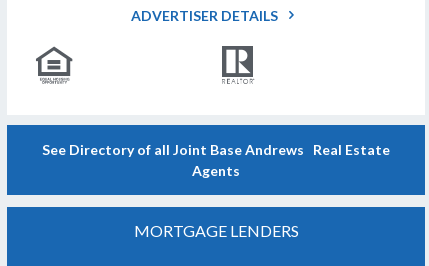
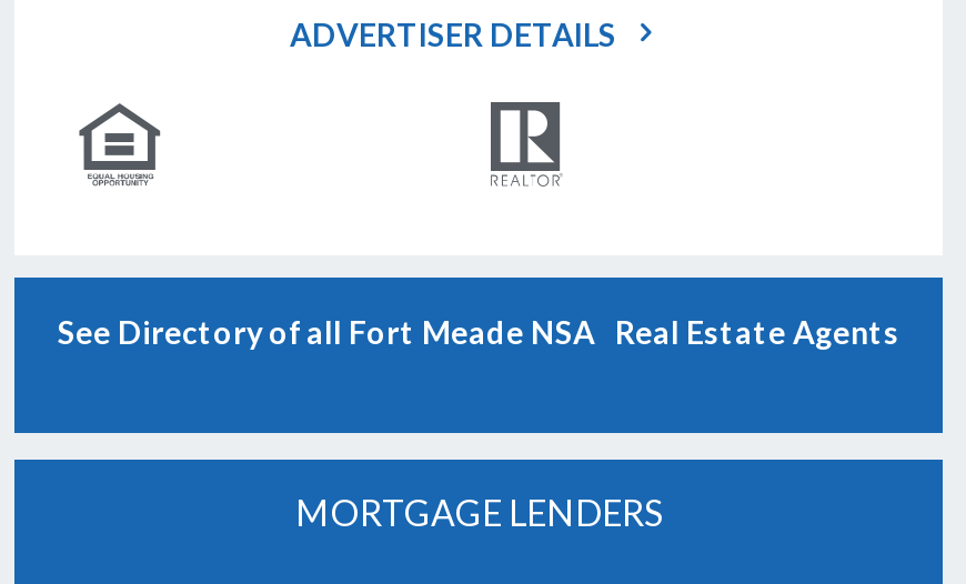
[42,141,390,179] See Directory of all Joint Base Andrews Real Estate | Agents -> [58,313,899,351] See Directory of all Fort Meade NSA Real Estate Agents

